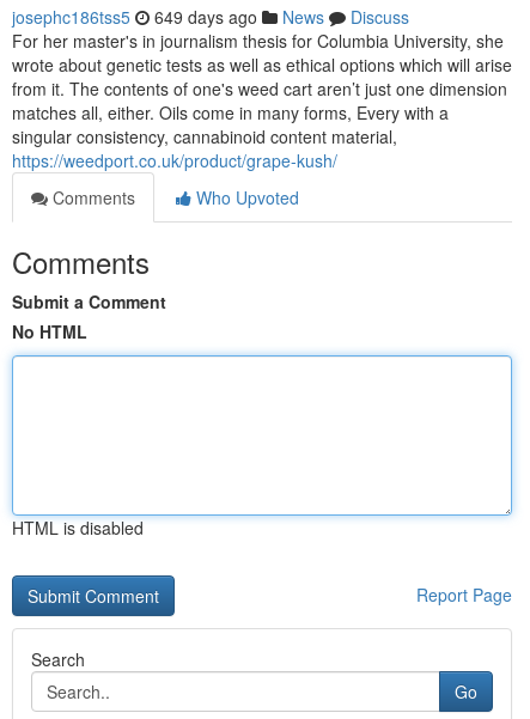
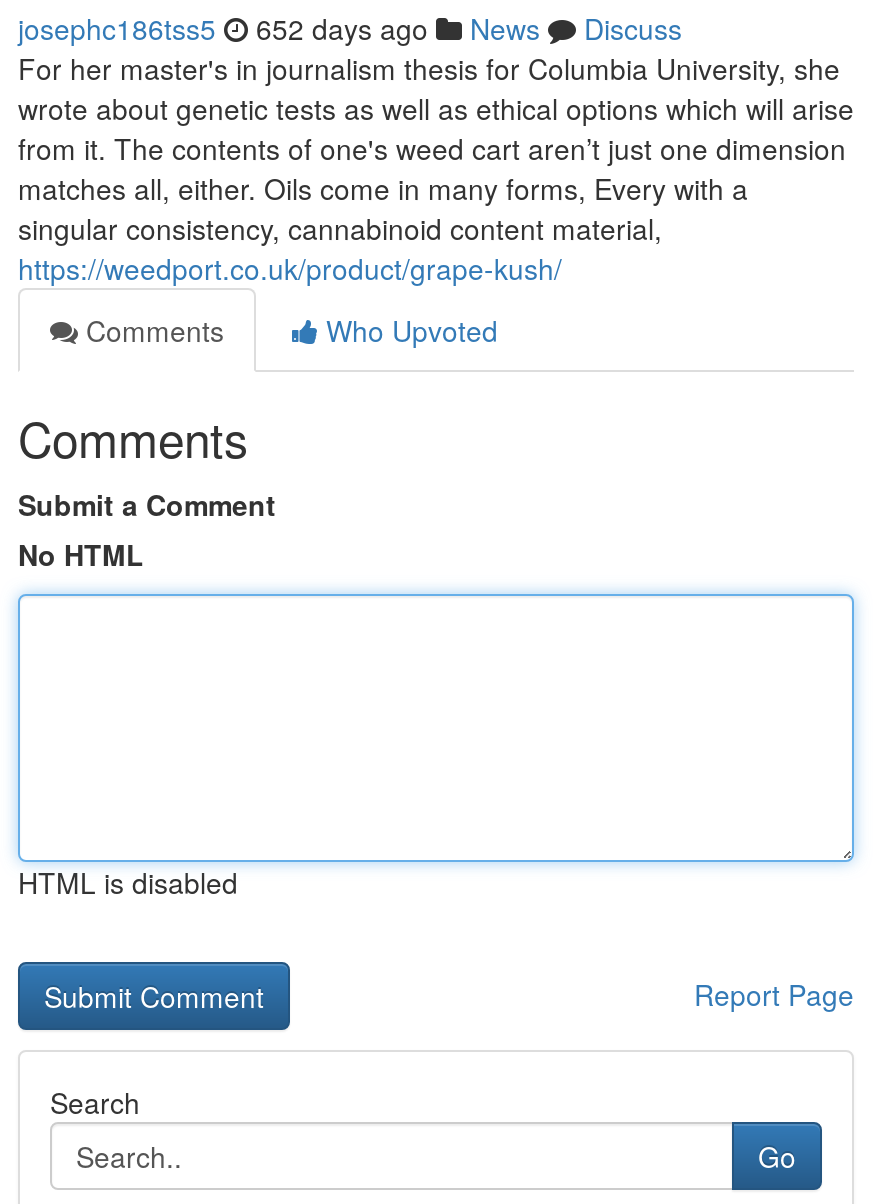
[12,5,409,29] josephc186tss5 649 days ago News Discuss -> [18,8,682,48] josephc186tss5 652 days ago News Discuss

